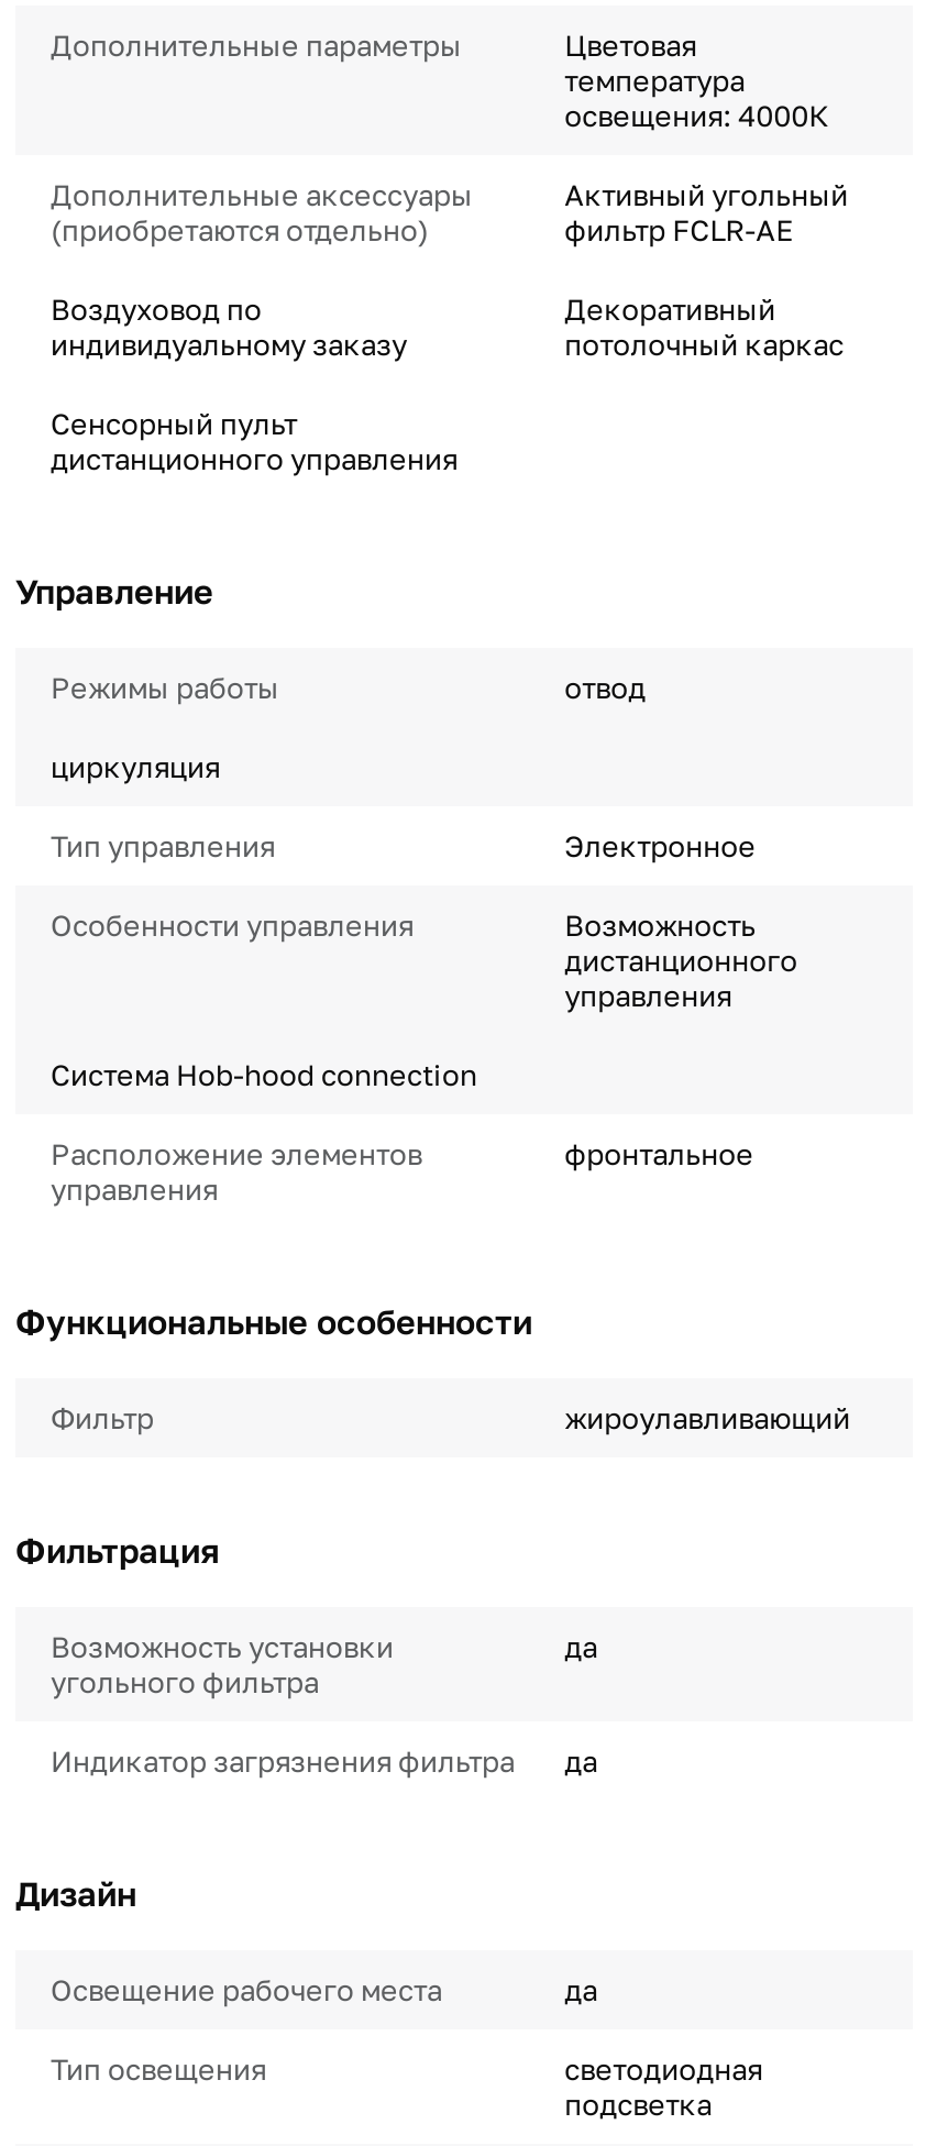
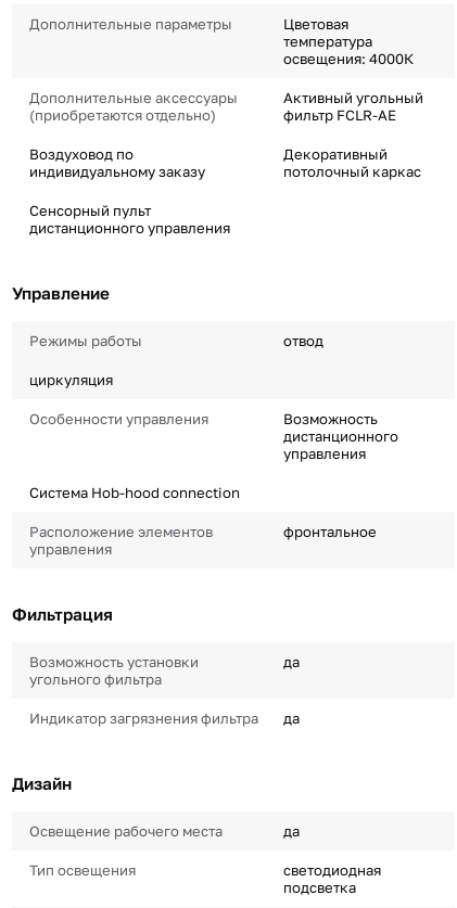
[51,828,756,863] Тип управления | Электронное -> none
[15,1301,850,1435] Функциональные особенности | Фильтр | жироулавливающий -> none

